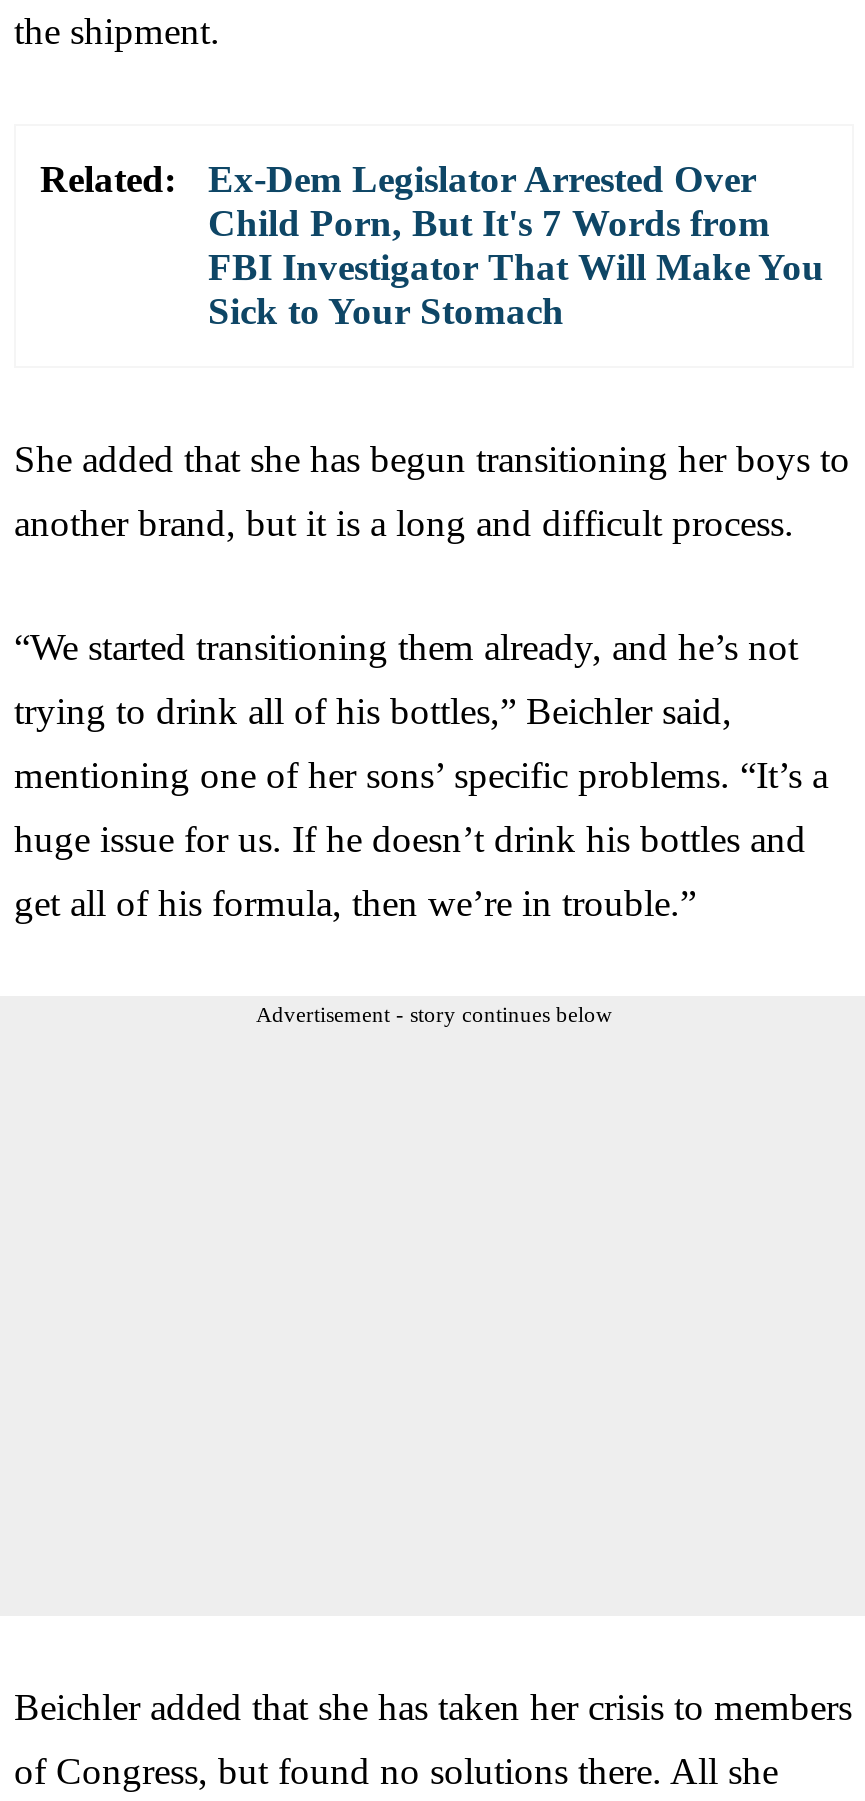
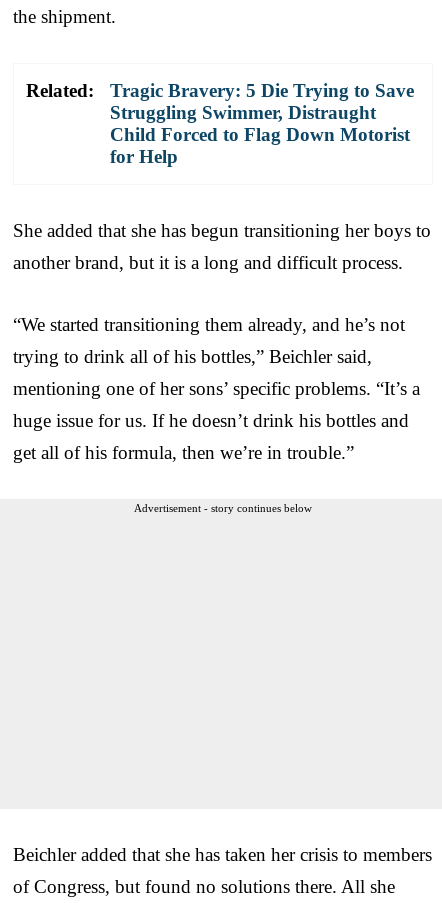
[208,157,824,331] Ex-Dem Legislator Arrested Over | Child Porn, But It's 7 Words from | FBI Investigator That Will Make You | Sick to Your Stomach -> [110,80,414,167] Tragic Bravery: 5 Die Trying to Save | Struggling Swimmer, Distraught | Child Forced to Flag Down Motorist | for Help

